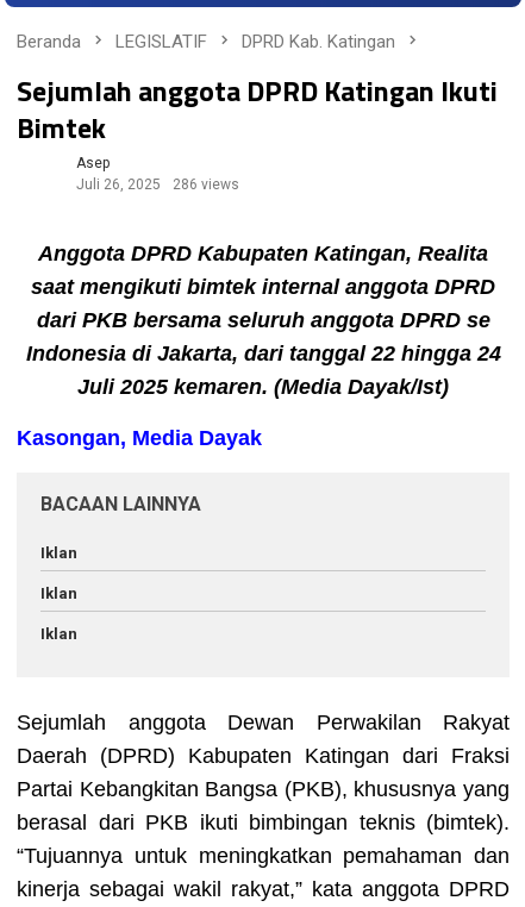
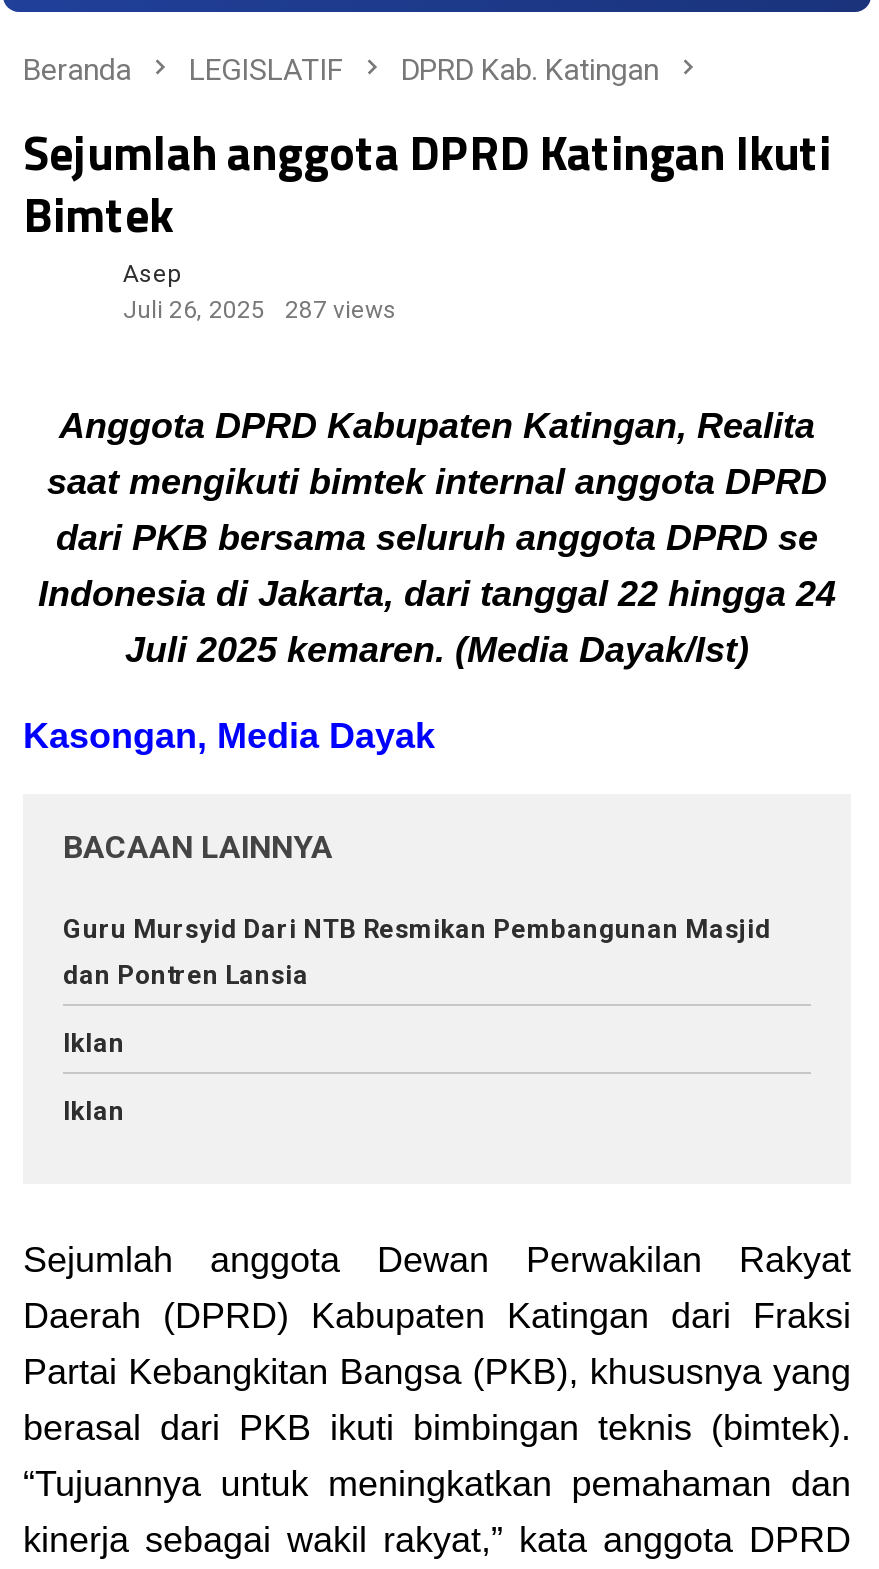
[76,176,239,193] Juli 26, 2025 286 views -> [123,296,397,324] Juli 26, 2025 287 views
[40,544,77,562] Iklan -> [63,914,771,990] Guru Mursyid Dari NTB Resmikan Pembangunan Masjid | dan Pontren Lansia

